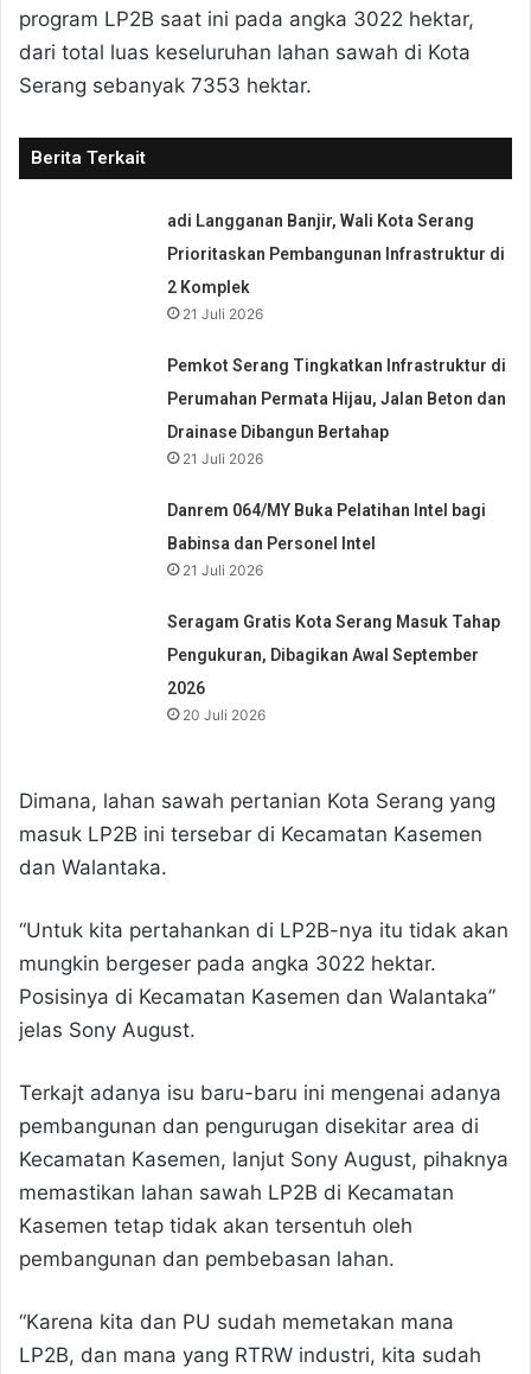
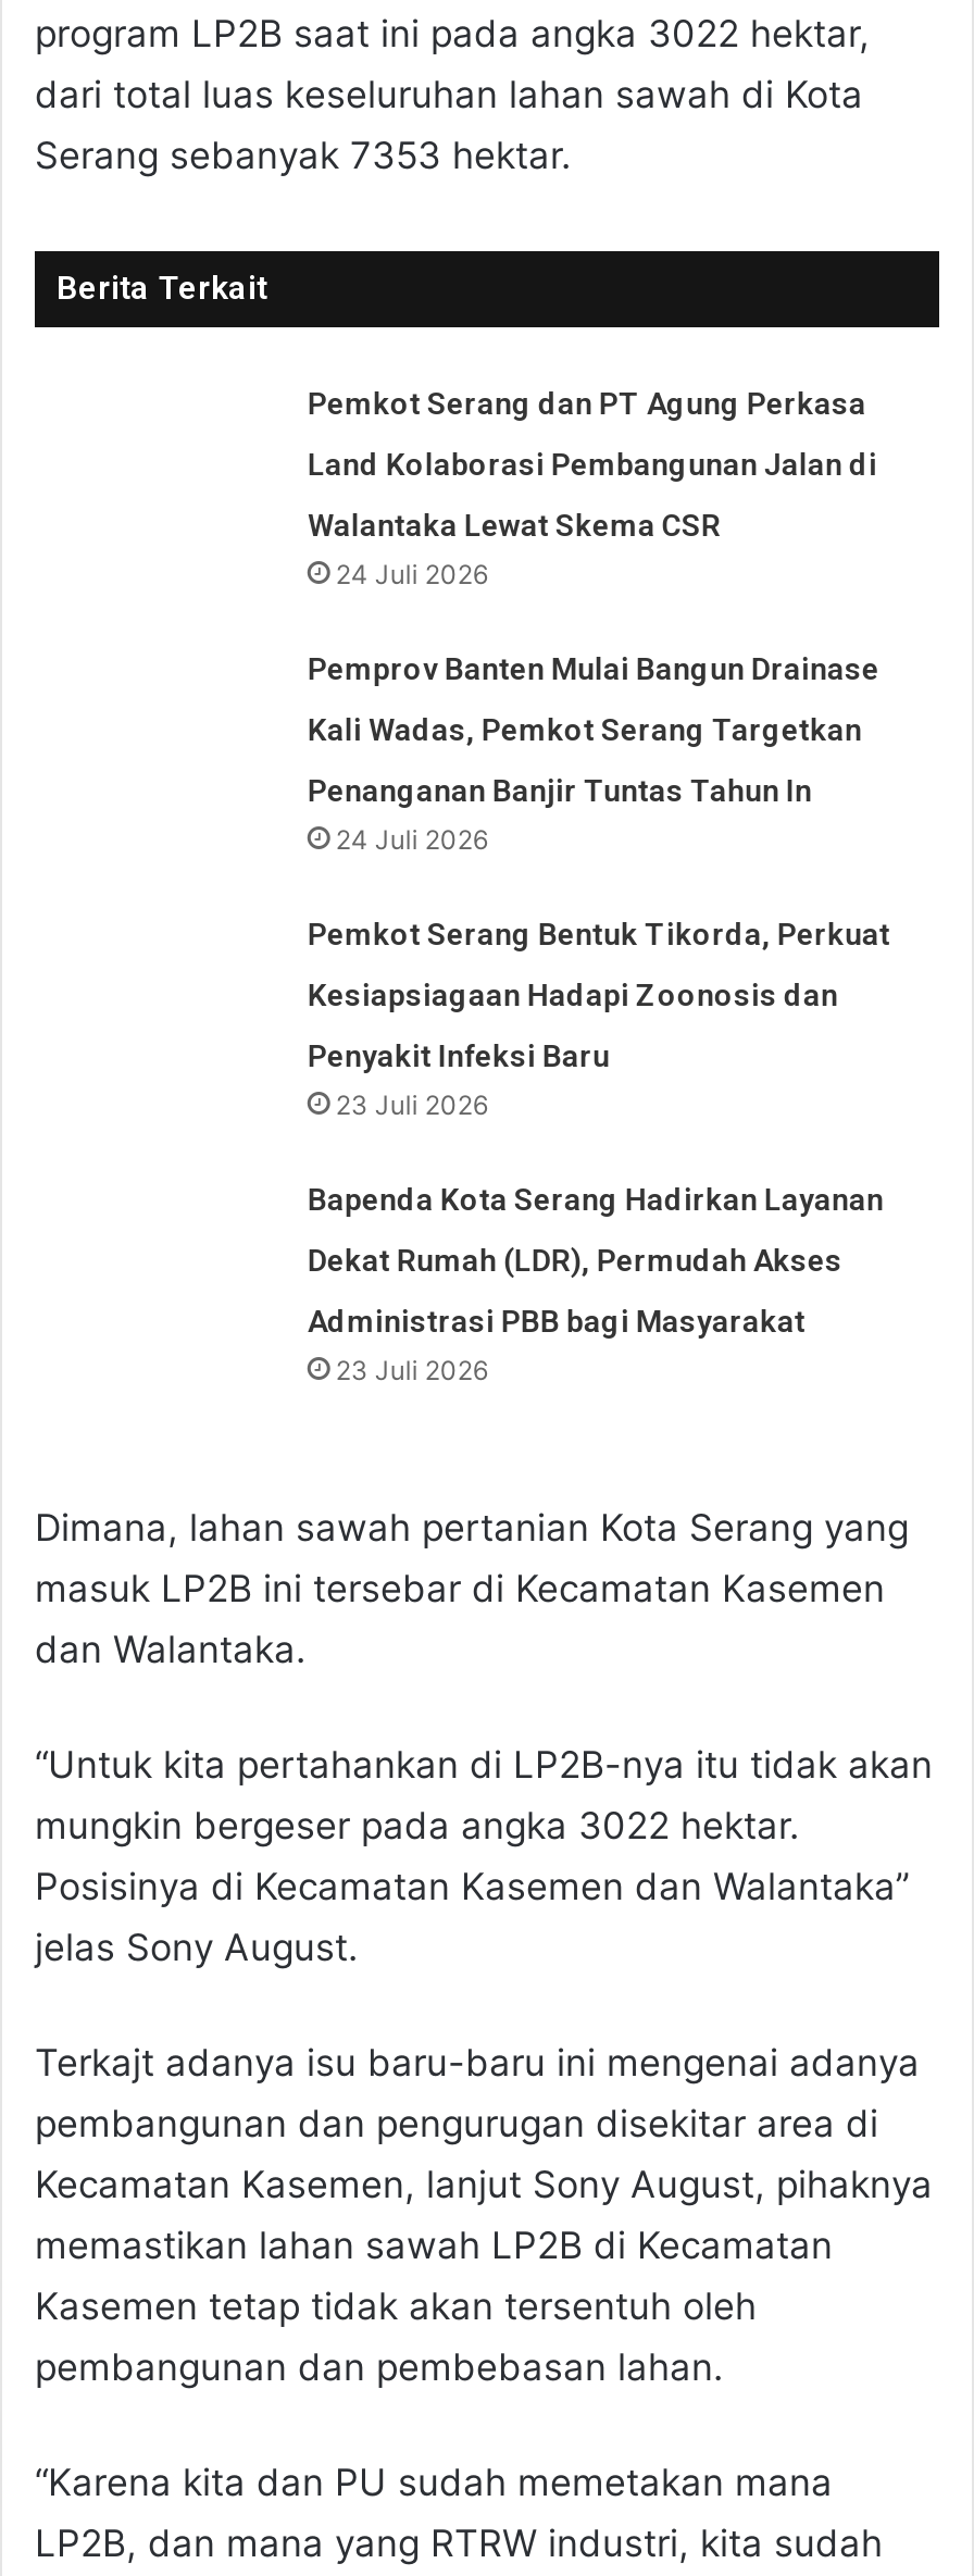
[167,211,506,724] adi Langganan Banjir, Wali Kota Serang | Prioritaskan Pembangunan Infrastruktur di | 2 Komplek | 21 Juli 2026 | Pemkot Serang Tingkatkan Infrastruktur di | Perumahan Permata Hijau, Jalan Beton dan | Drainase Dibangun Bertahap | 21 Juli 2026 | Danrem 064/MY Buka Pelatihan Intel bagi | Babinsa dan Personel Intel | 21 Juli 2026 | Seragam Gratis Kota Serang Masuk Tahap | Pengukuran, Dibagikan Awal September | 2026 | 20 Juli 2026 -> [307,386,890,1386] Pemkot Serang dan PT Agung Perkasa | Land Kolaborasi Pembangunan Jalan di | Walantaka Lewat Skema CSR | 24 Juli 2026 | Pemprov Banten Mulai Bangun Drainase | Kali Wadas, Pemkot Serang Targetkan | Penanganan Banjir Tuntas Tahun In | 24 Juli 2026 | Pemkot Serang Bentuk Tikorda, Perkuat | Kesiapsiagaan Hadapi Zoonosis dan | Penyakit Infeksi Baru | 23 Juli 2026 | Bapenda Kota Serang Hadirkan Layanan | Dekat Rumah (LDR), Permudah Akses | Administrasi PBB bagi Masyarakat | 23 Juli 2026

